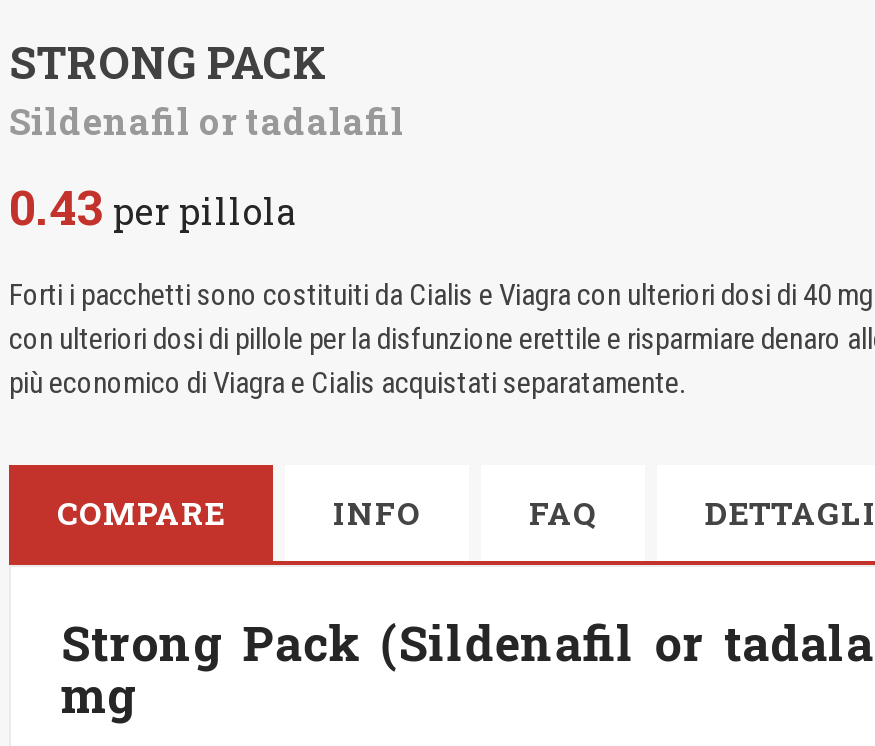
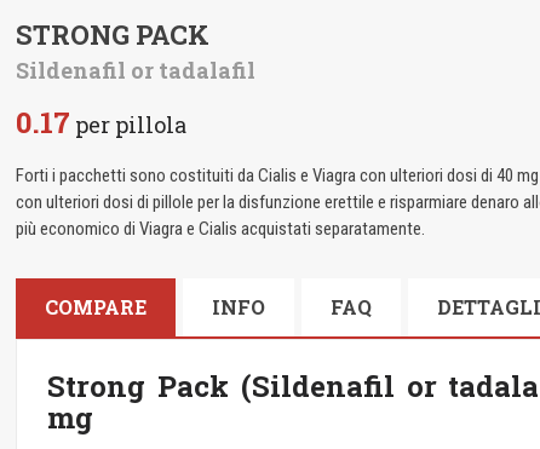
[9,175,297,239] 0.43 per pillola -> [16,103,186,142] 0.17 per pillola

